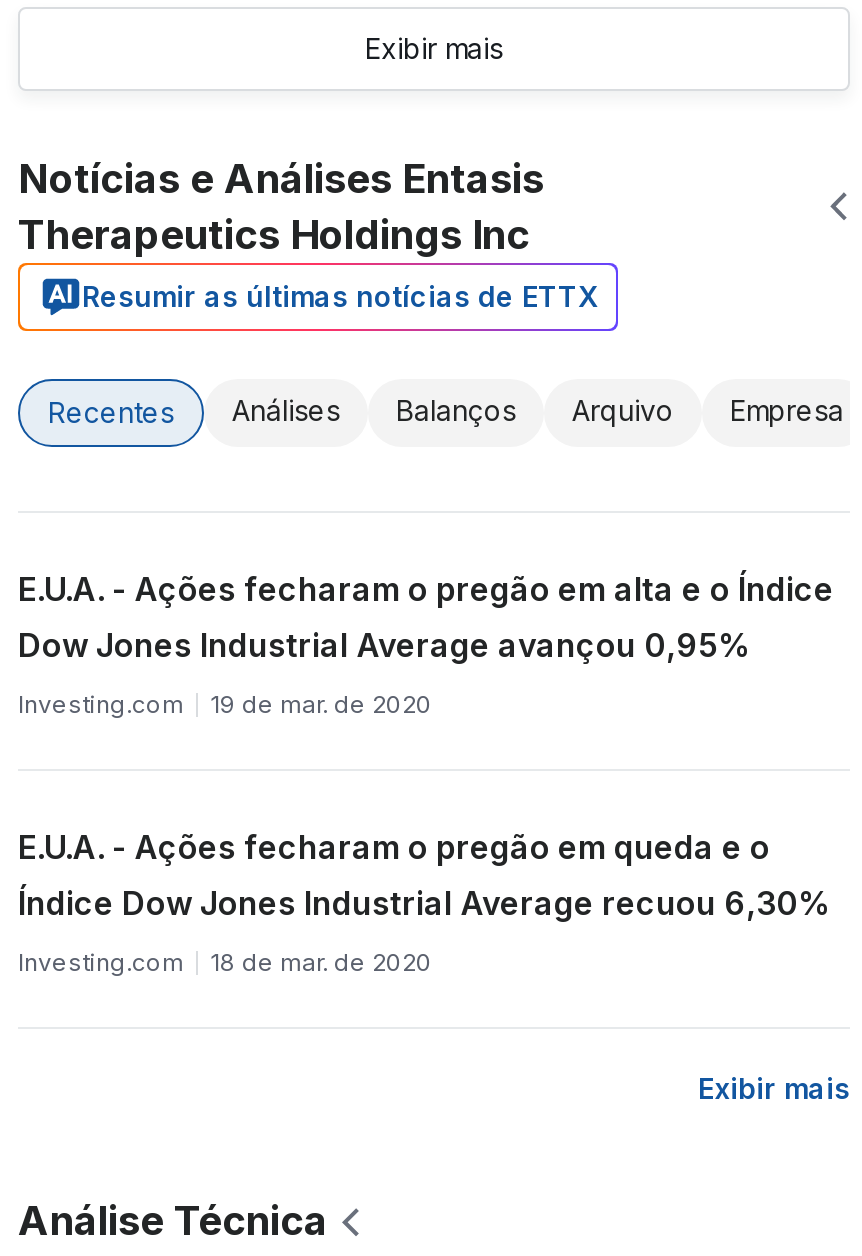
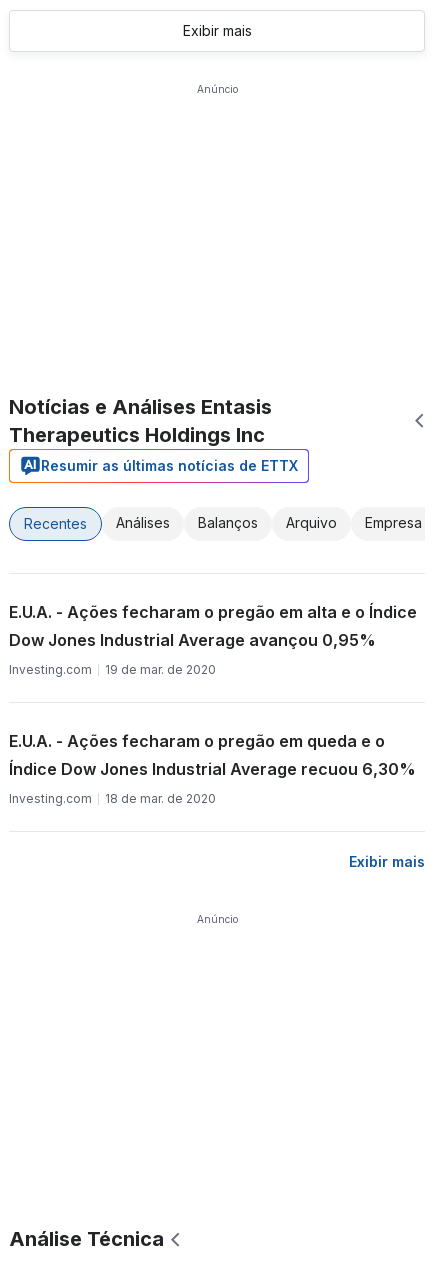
none -> [196,83,237,95] Anúncio
none -> [196,913,237,925] Anúncio

